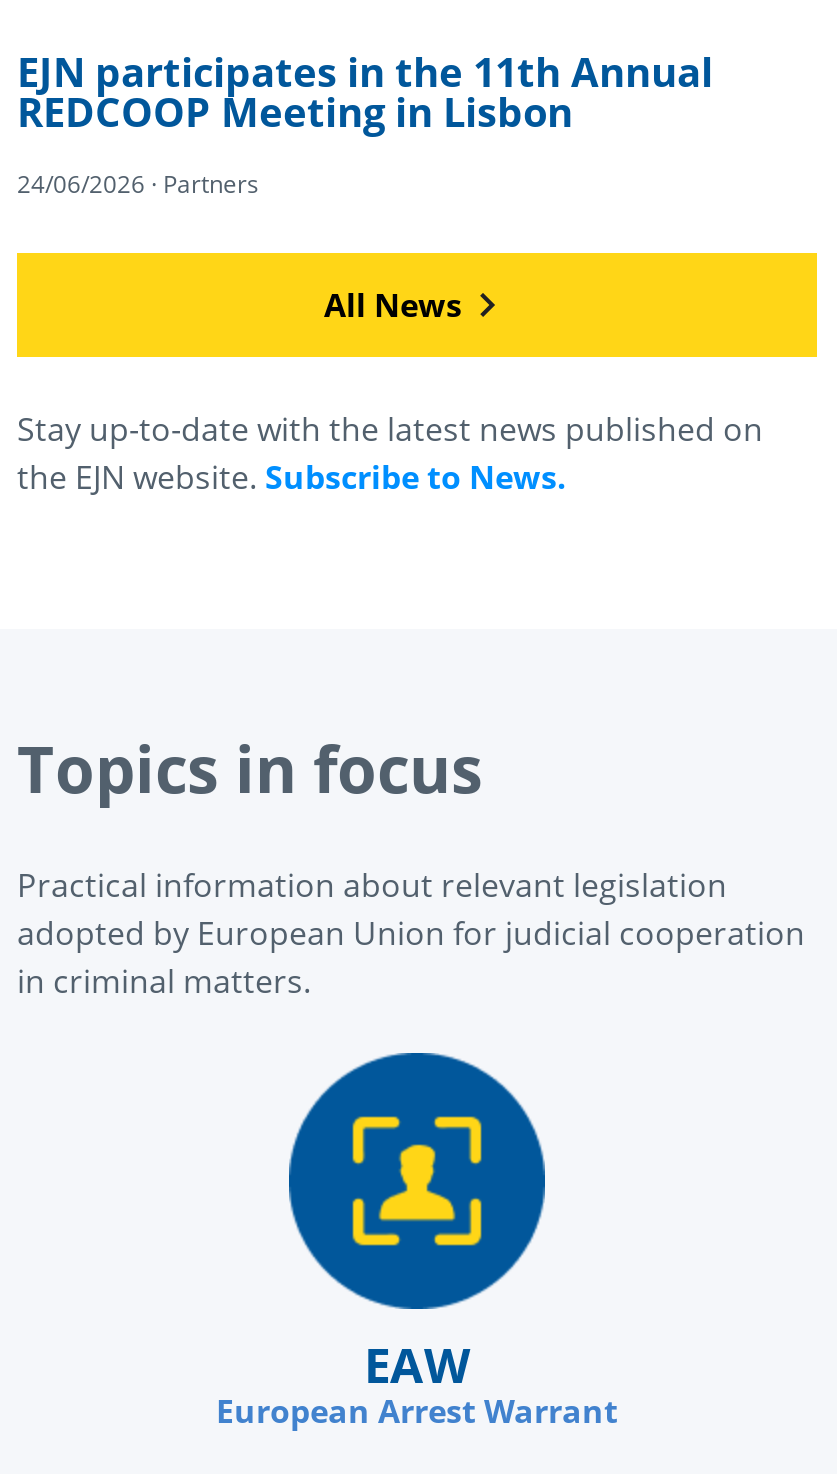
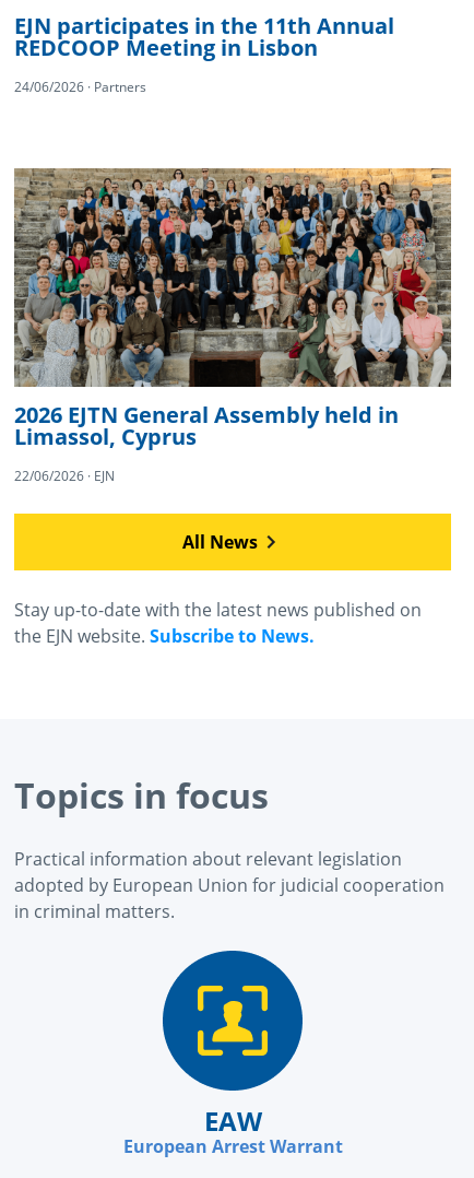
none -> [13,167,452,485] [image] | 2026 EJTN General Assembly held in | Limassol, Cyprus | 22/06/2026 · EJN

